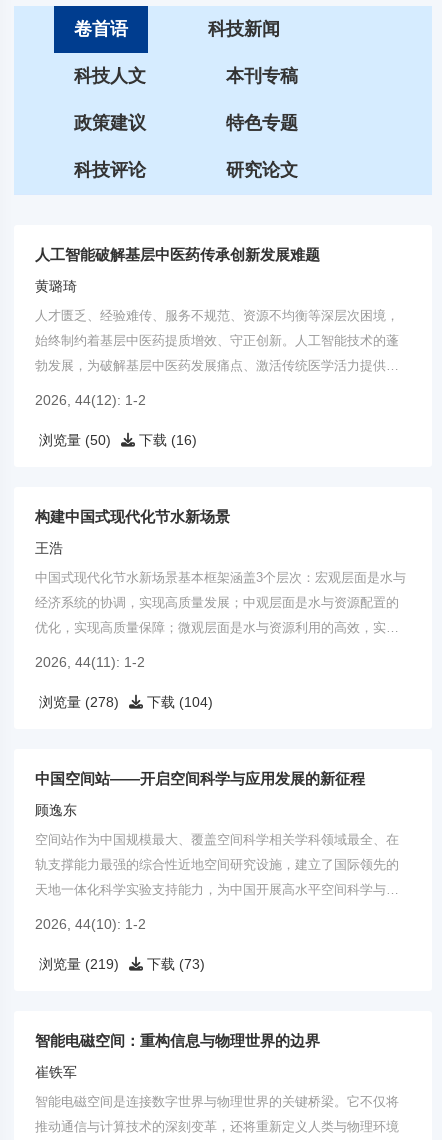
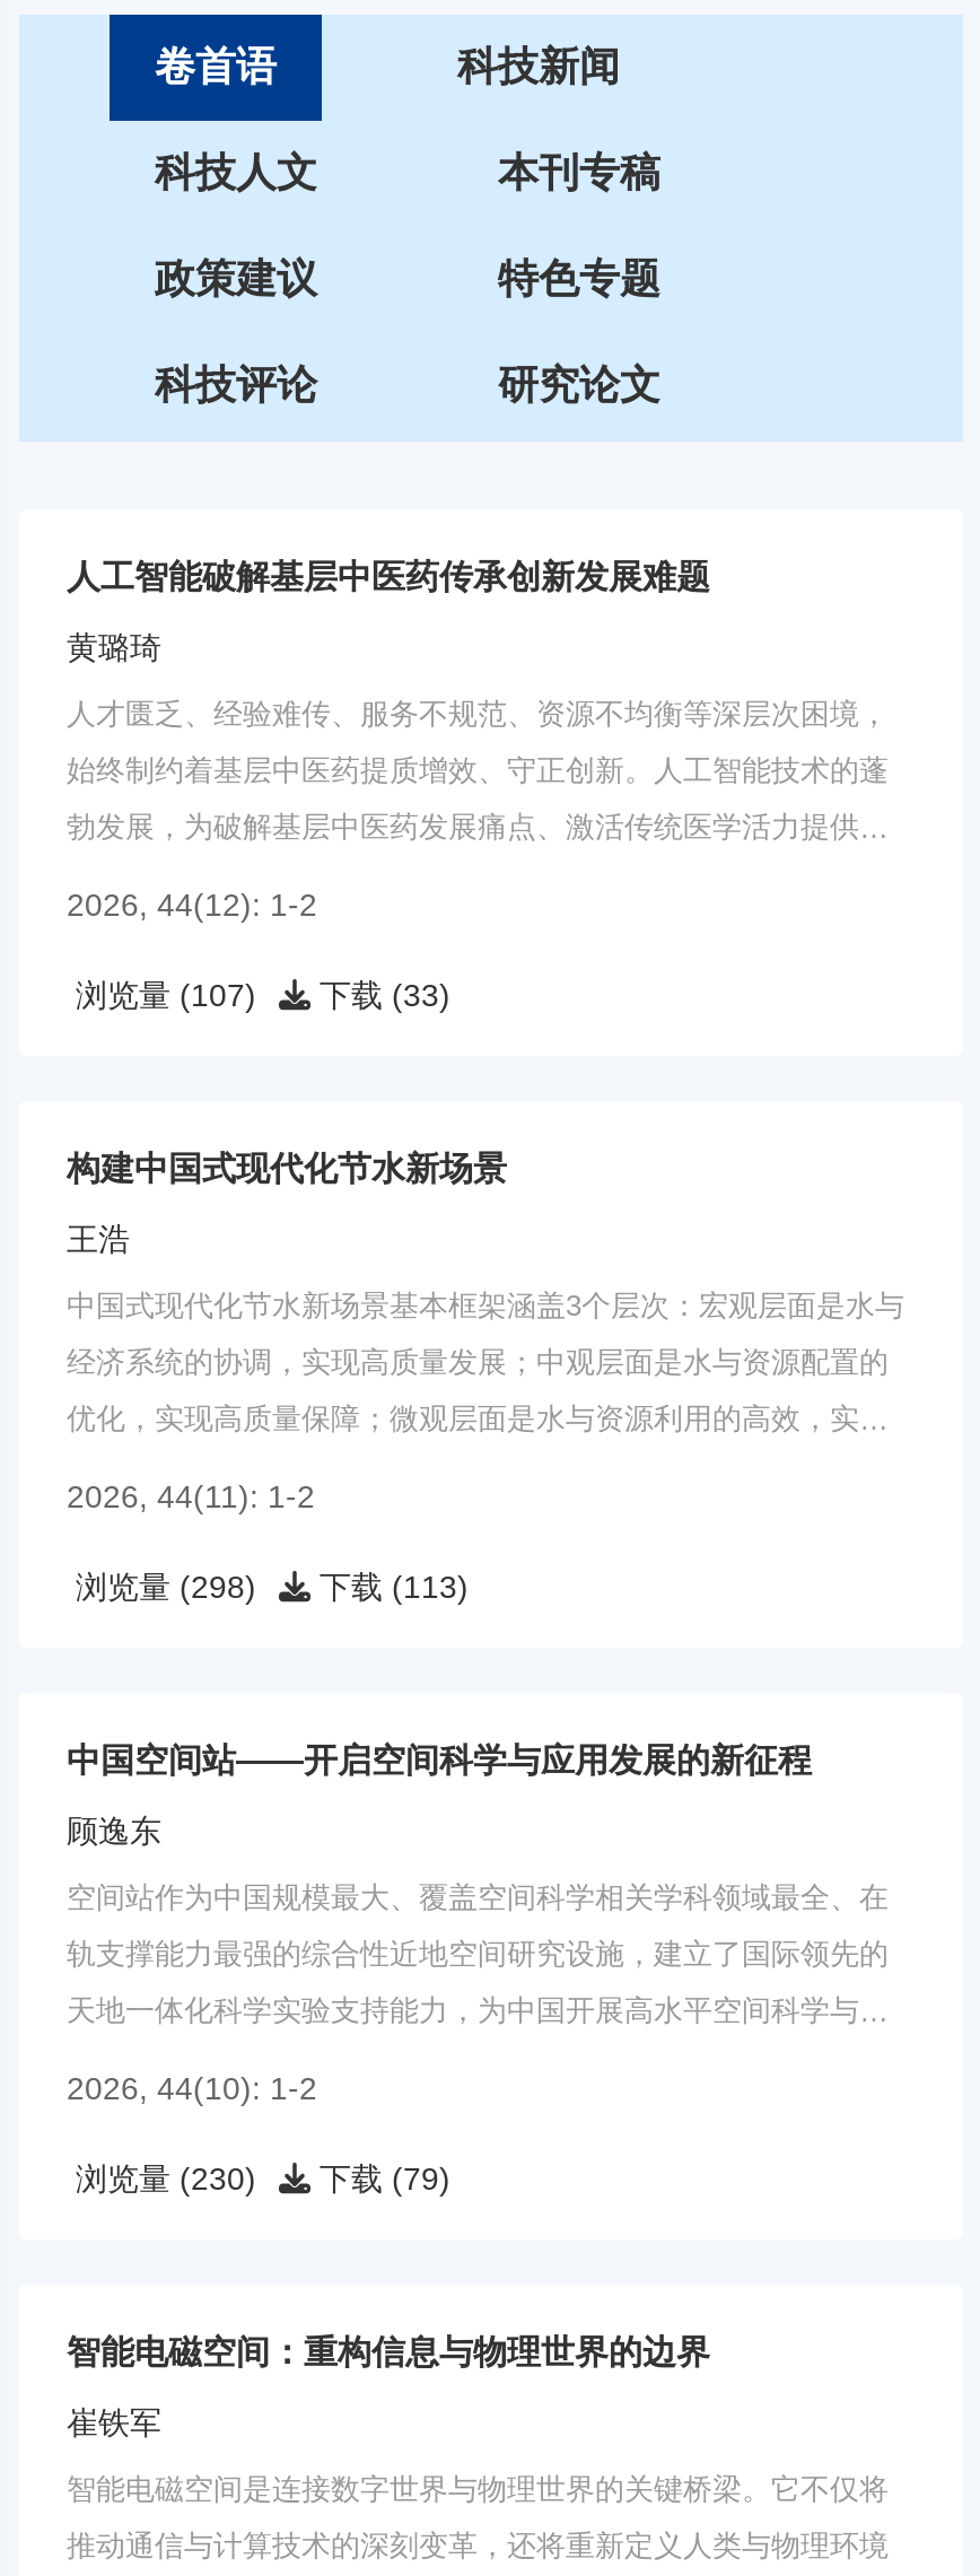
[35,432,111,448] 浏览量 (50) -> [67,978,256,1014] 浏览量 (107)
[135,432,197,448] 下载 (16) -> [310,978,450,1014] 下载 (33)
[35,694,119,710] 浏览量 (278) -> [67,1570,256,1606] 浏览量 (298)
[143,694,213,710] 下载 (104) -> [310,1570,469,1606] 下载 (113)
[35,956,119,972] 浏览量 (219) -> [67,2162,256,2198] 浏览量 (230)
[143,956,205,972] 下载 (73) -> [310,2162,450,2198] 下载 (79)

